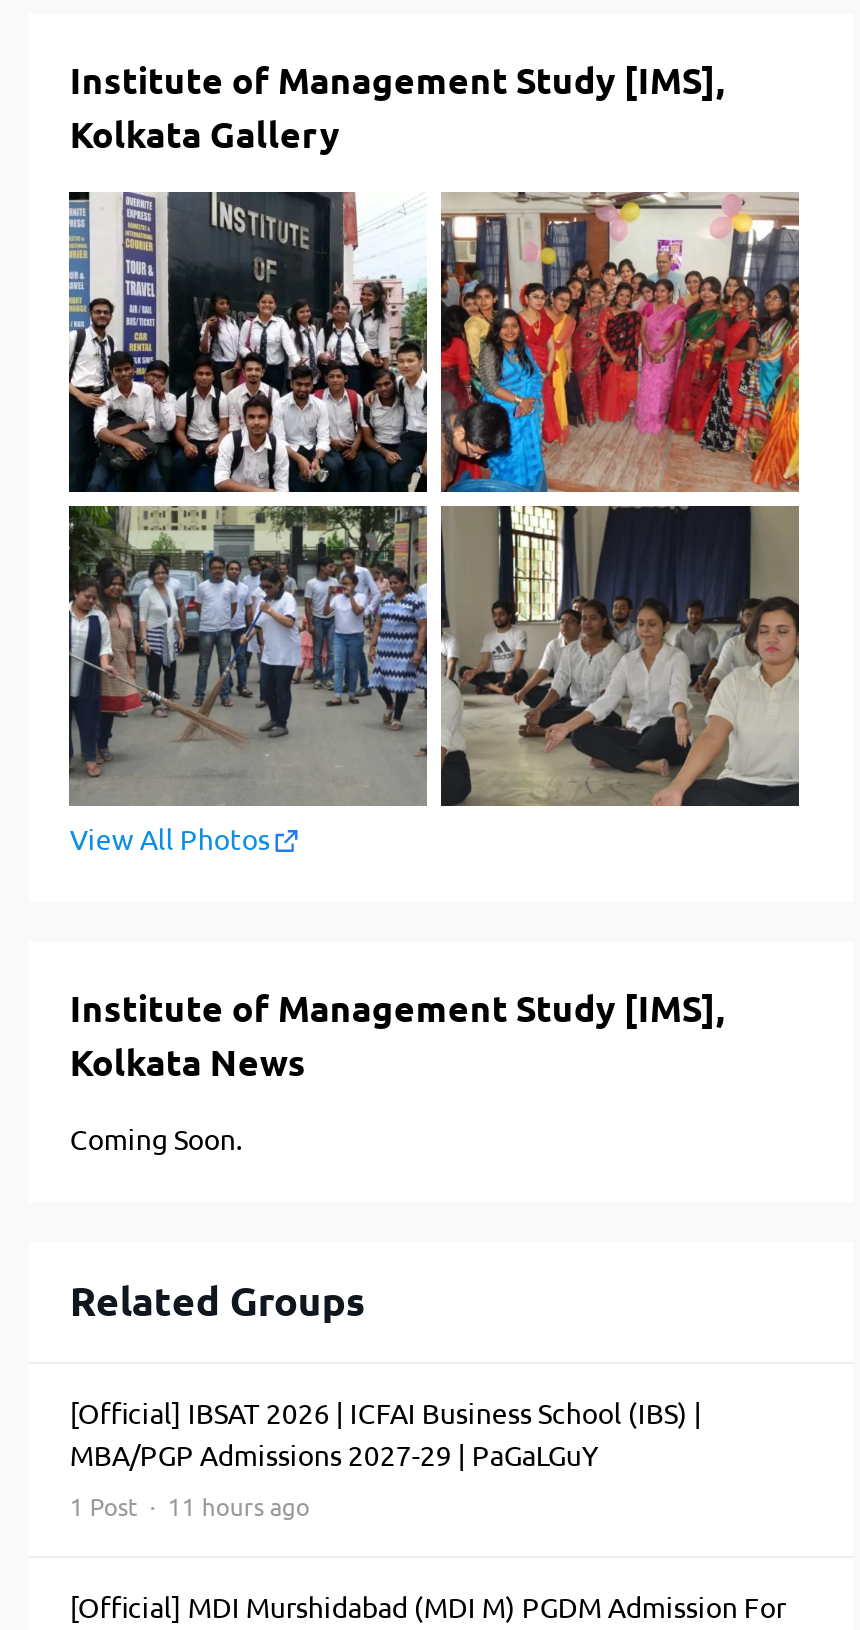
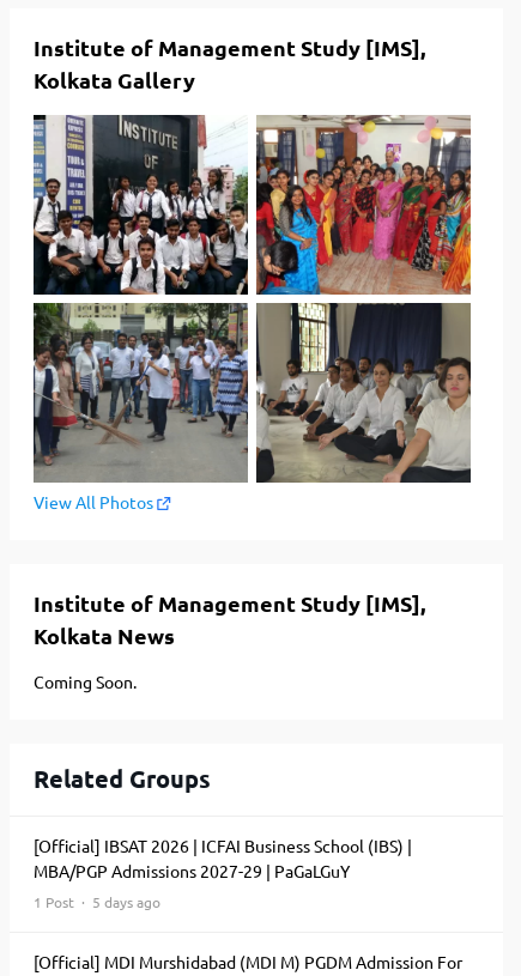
[70,1494,310,1520] 1 Post · 11 hours ago -> [34,895,161,910] 1 Post · 5 days ago

